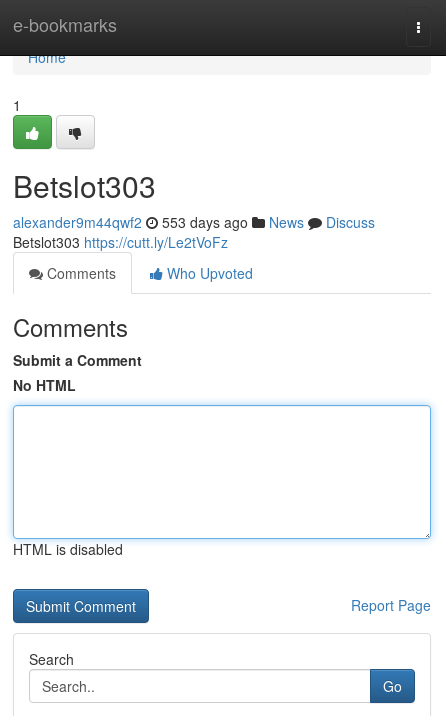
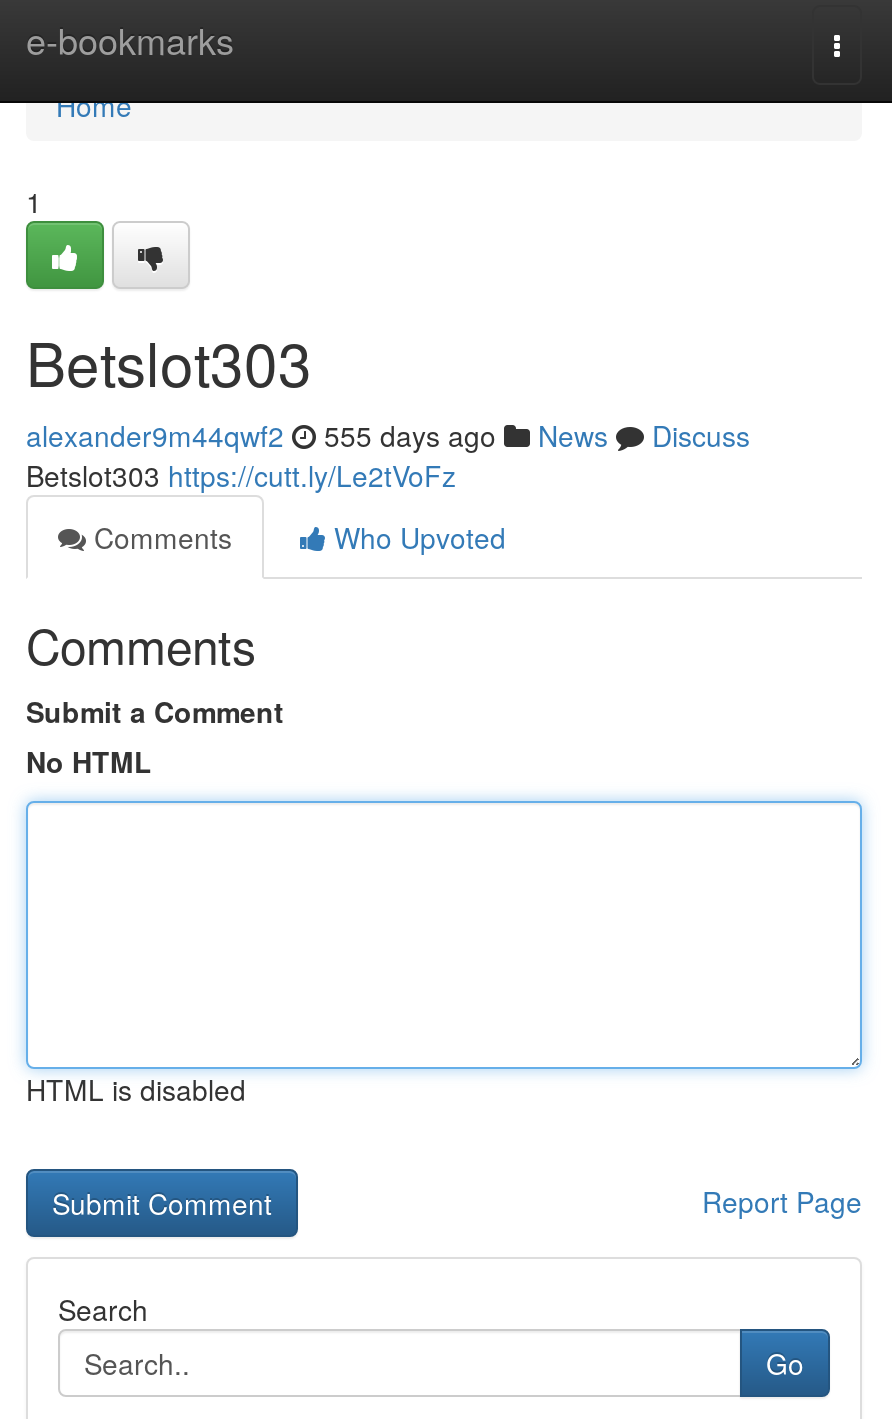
[13,212,375,232] alexander9m44qwf2 553 days ago News Discuss -> [26,415,750,455] alexander9m44qwf2 555 days ago News Discuss

